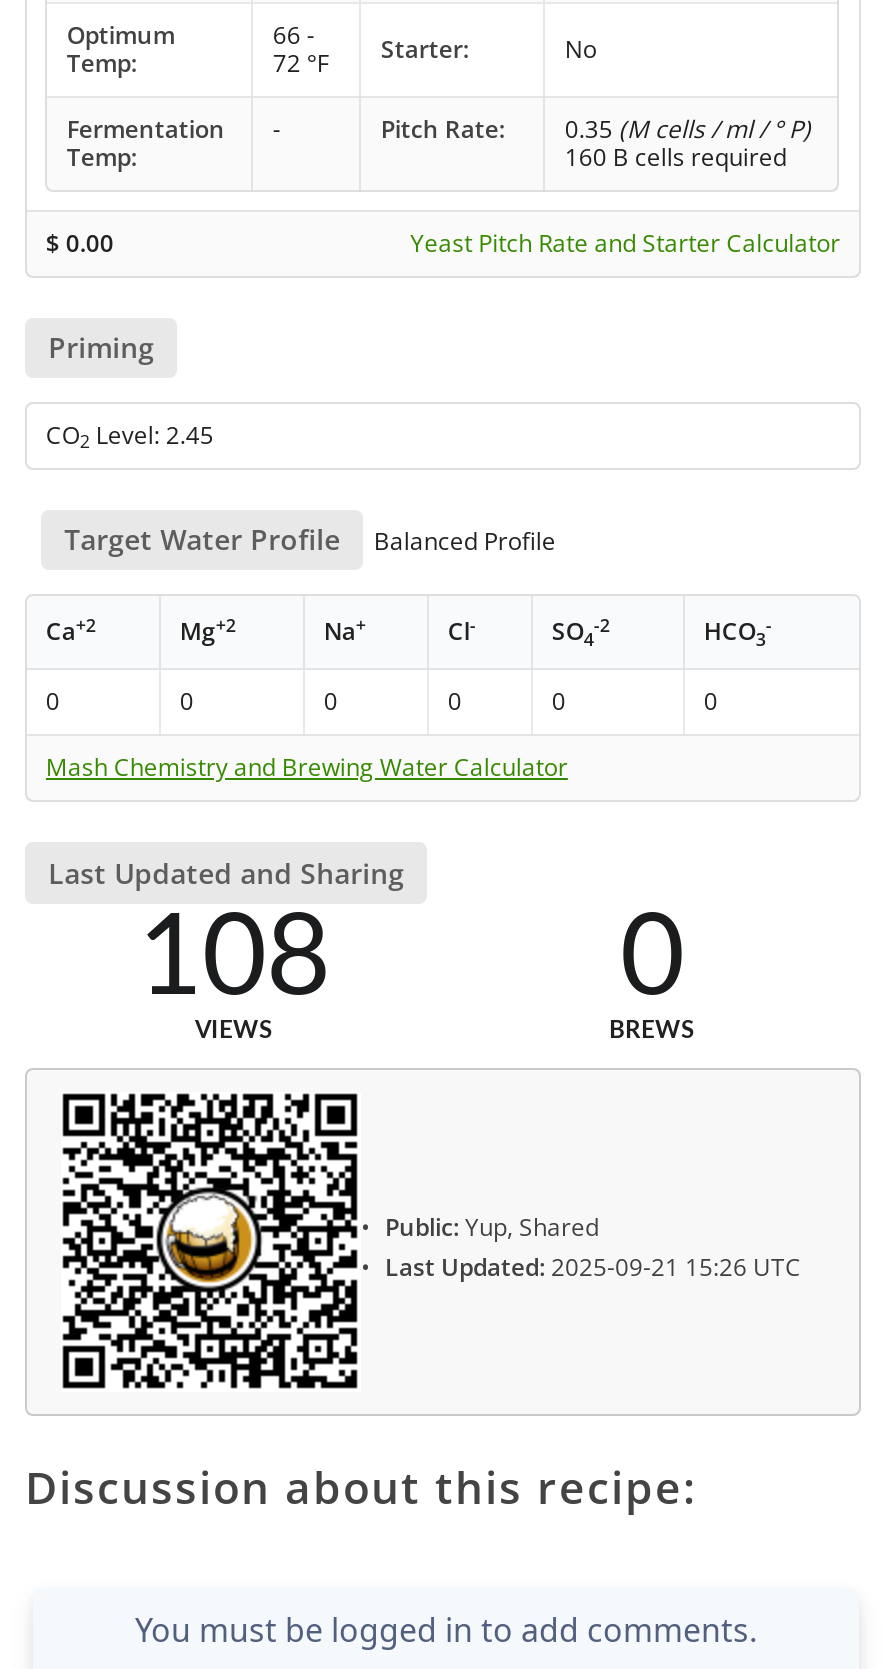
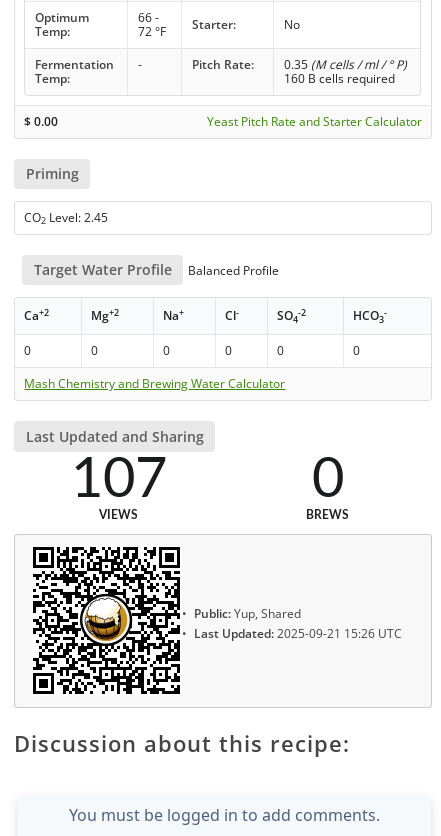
[138,903,330,1015] 108 -> [70,452,166,508] 107

